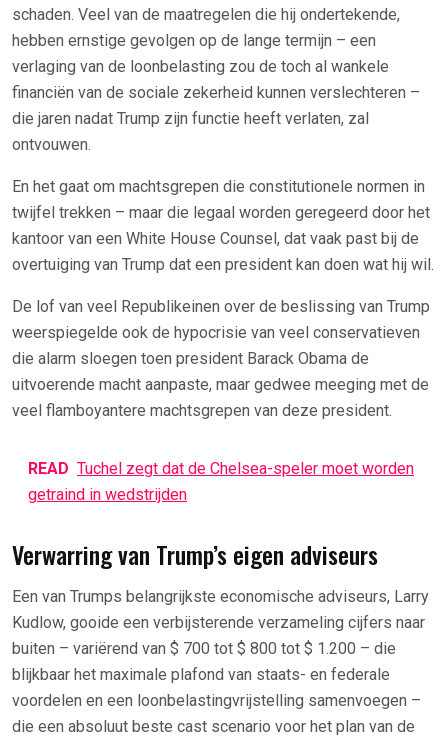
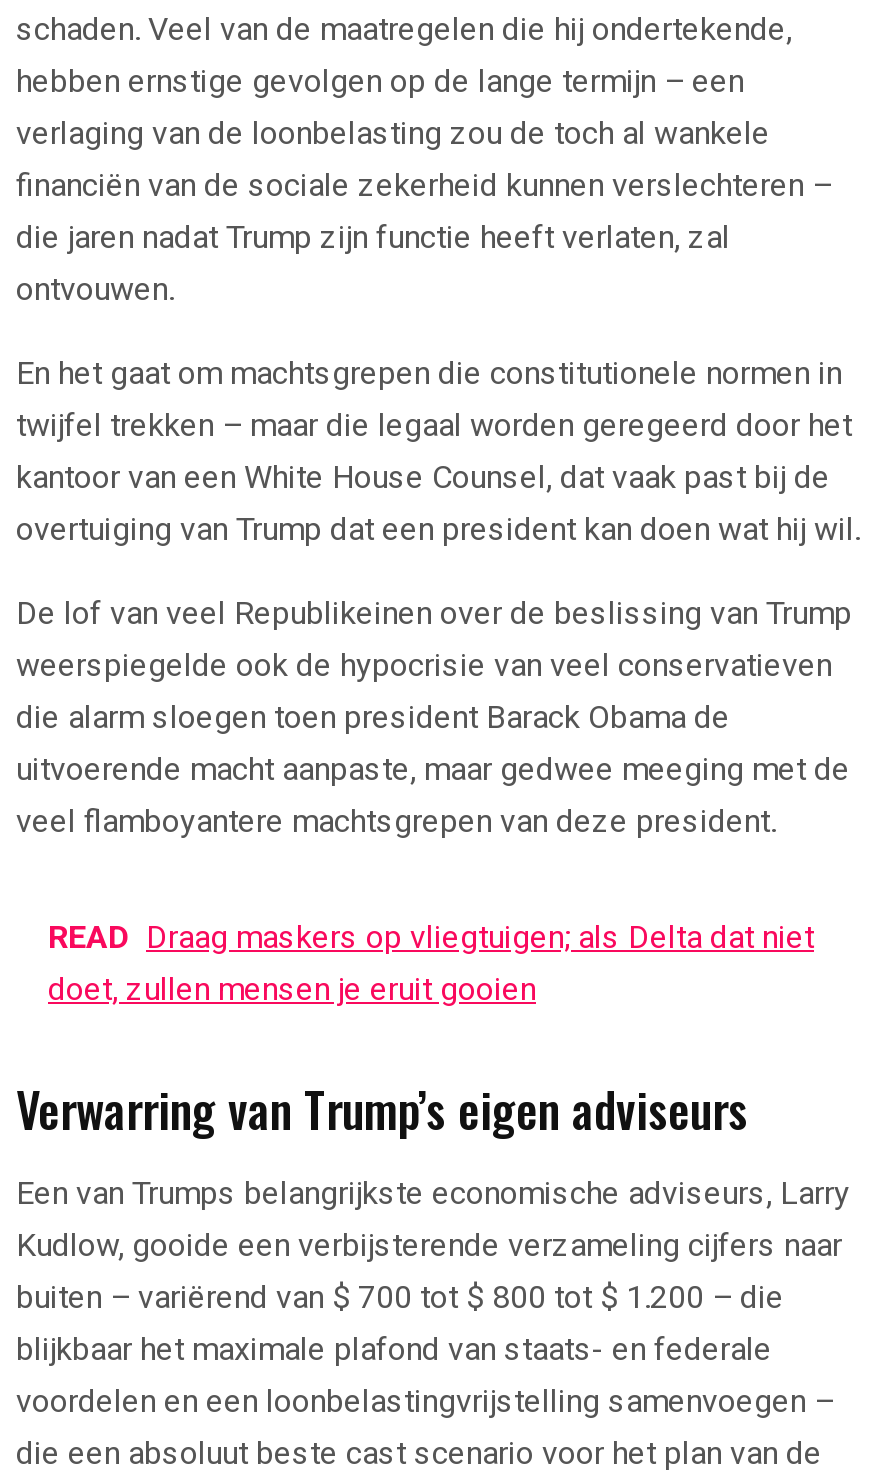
[28,459,414,504] READ Tuchel zegt dat de Chelsea-speler moet worden | getraind in wedstrijden -> [48,918,814,1008] READ Draag maskers op vliegtuigen; als Delta dat niet | doet, zullen mensen je eruit gooien

